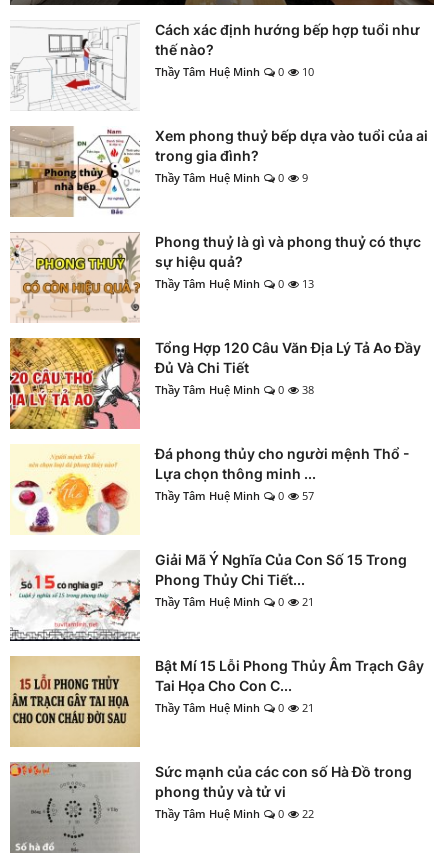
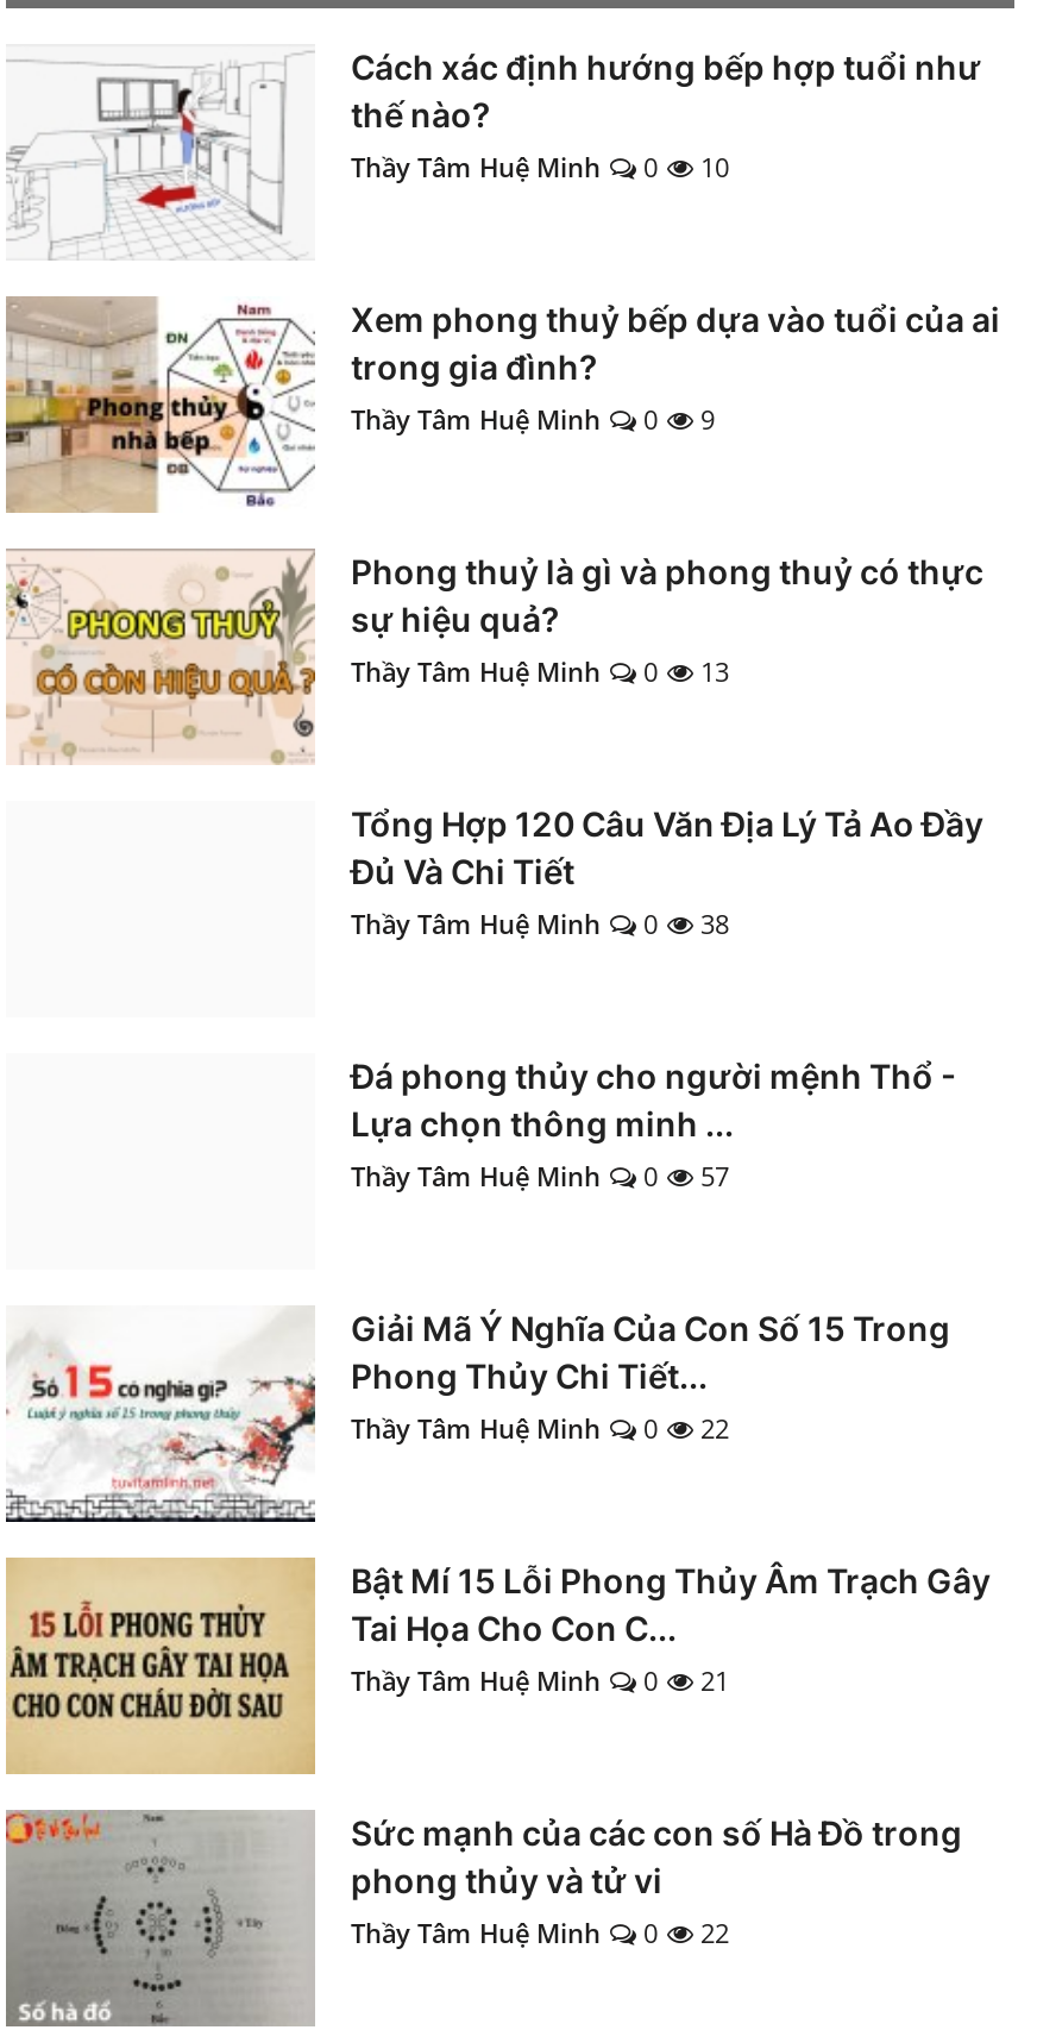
[9,337,141,430] [image] -> none
[10,444,139,535] [image] -> none
[155,594,314,609] Thầy Tâm Huệ Minh 0 21 -> [351,1409,729,1445] Thầy Tâm Huệ Minh 0 22

